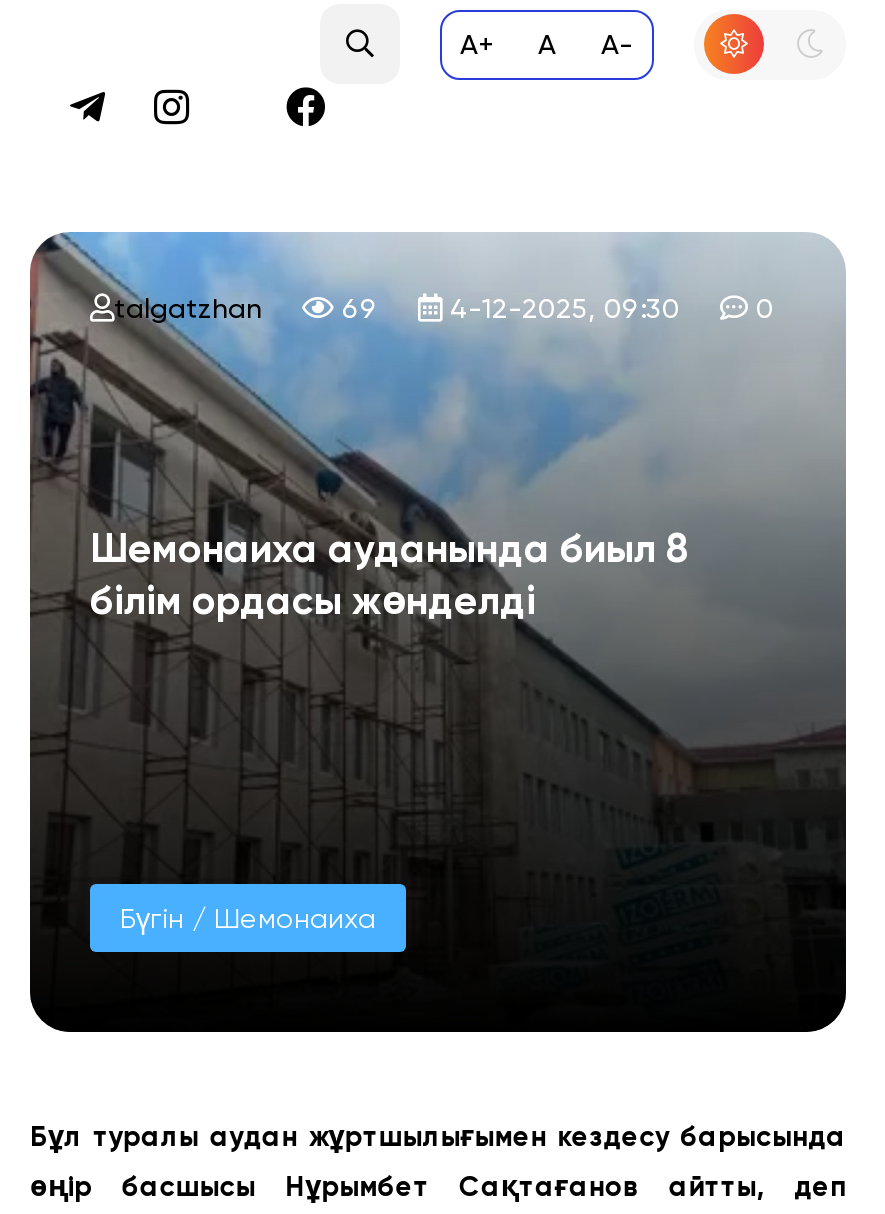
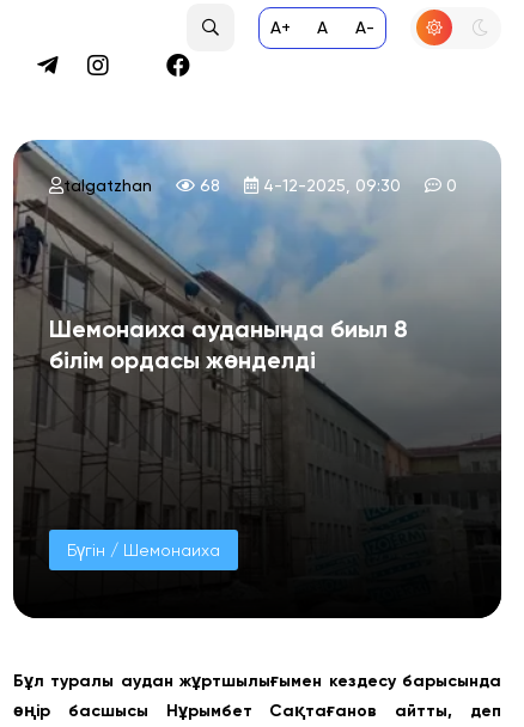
[334,292,680,324] 69 4-12-2025, 09:30 -> [195,176,401,195] 68 4-12-2025, 09:30

